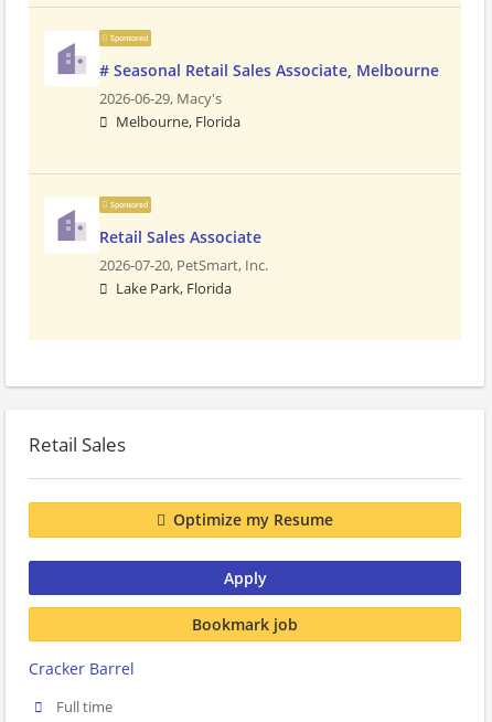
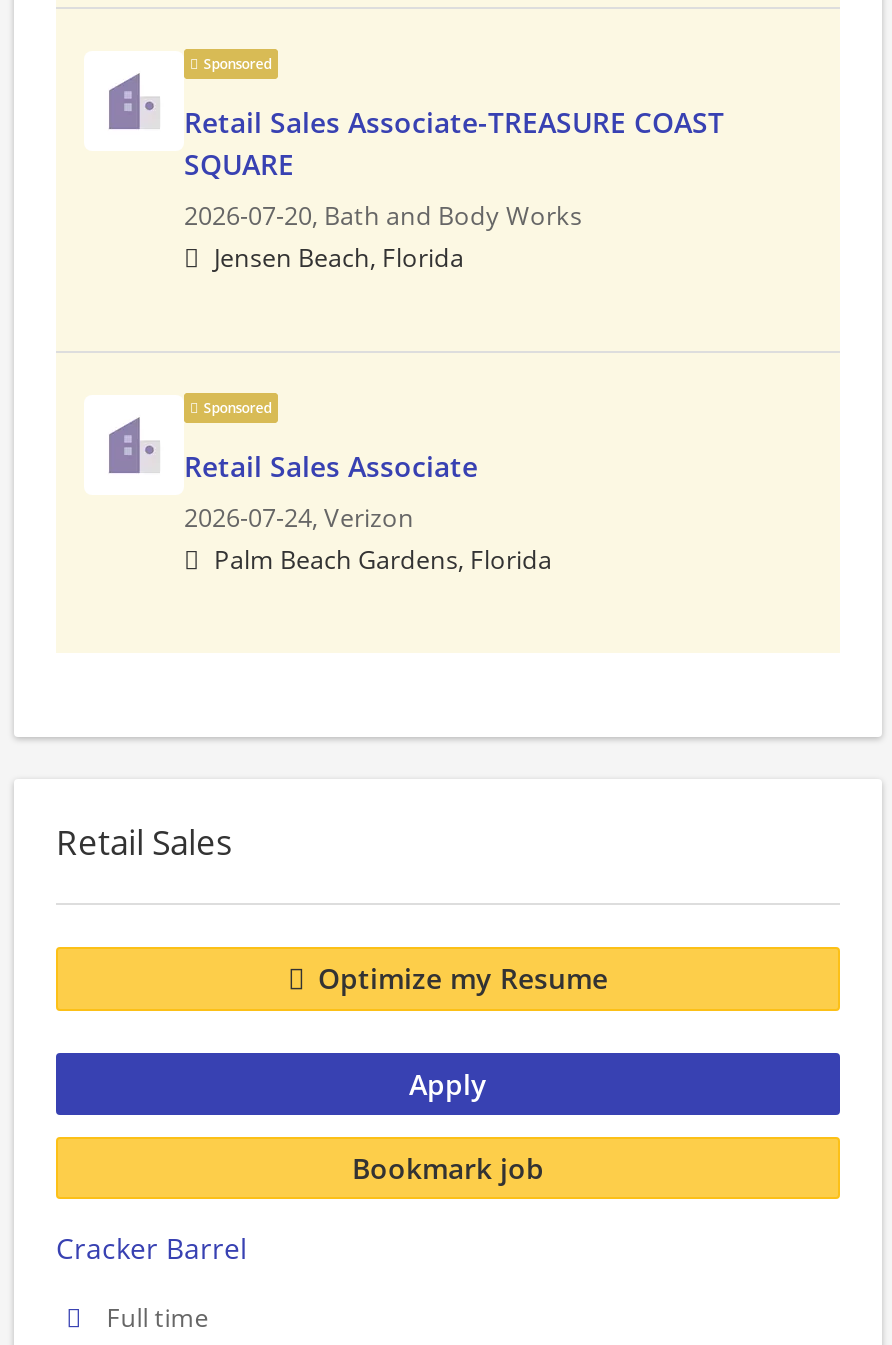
[99,60,439,131] # Seasonal Retail Sales Associate, Melbourne | 2026-06-29, Macy's | Melbourne, Florida -> [184,103,724,275] Retail Sales Associate-TREASURE COAST | SQUARE | 2026-07-20, Bath and Body Works | Jensen Beach, Florida
[99,256,268,298] 2026-07-20, PetSmart, Inc. | Lake Park, Florida -> [184,501,552,577] 2026-07-24, Verizon | Palm Beach Gardens, Florida

